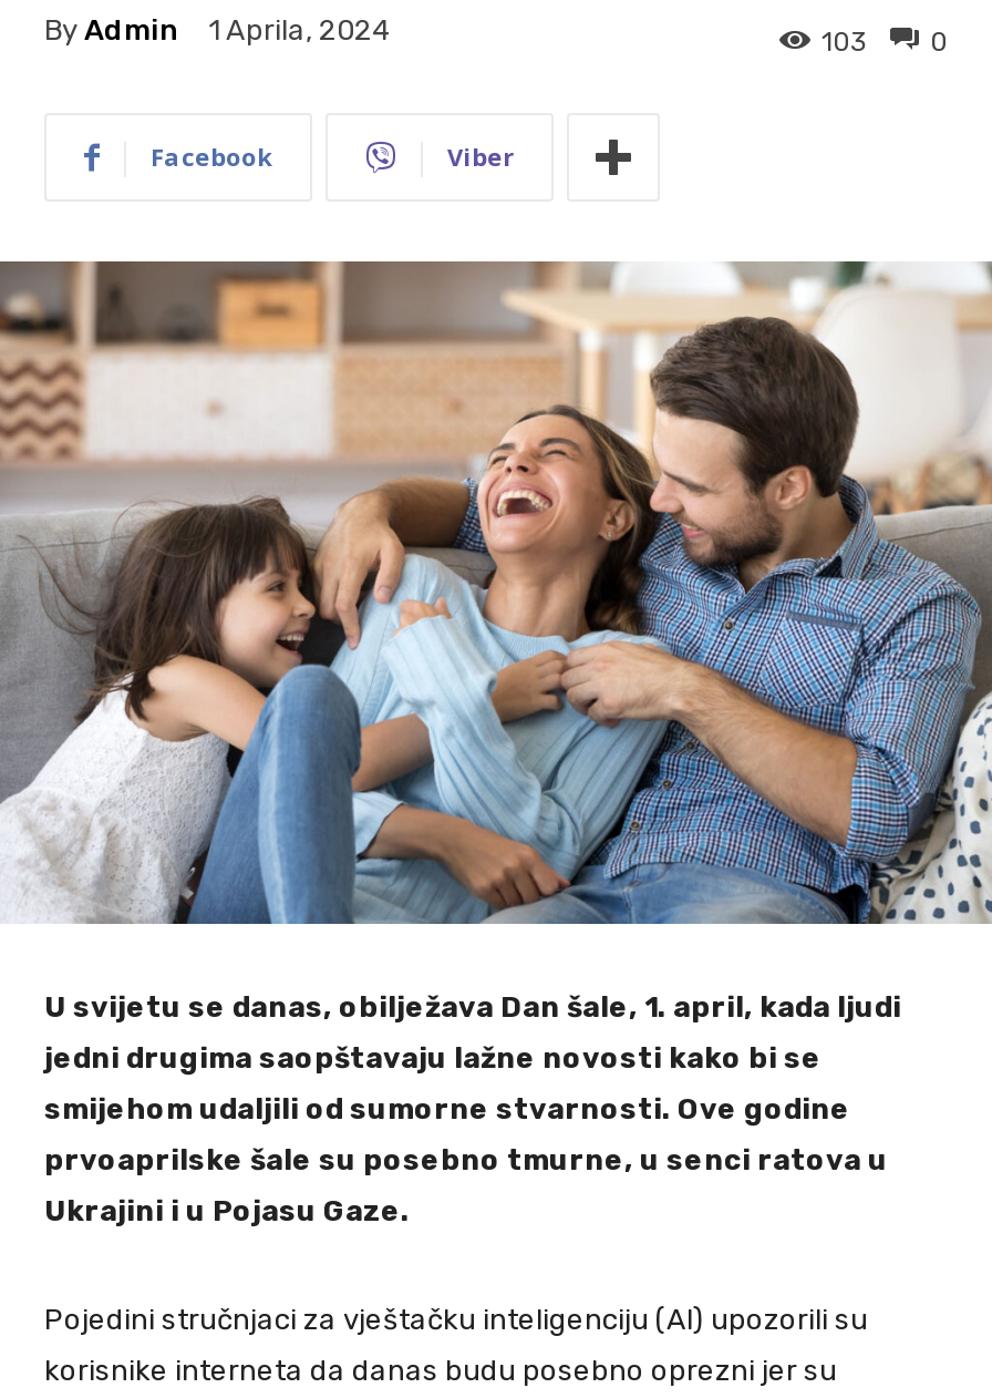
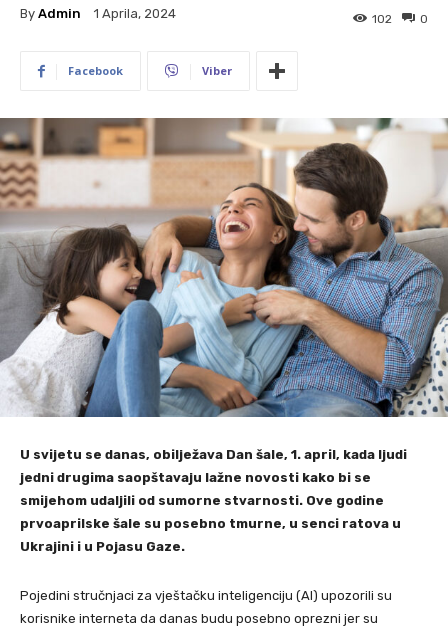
[821,26,868,57] 103 -> [372,12,392,26] 102

